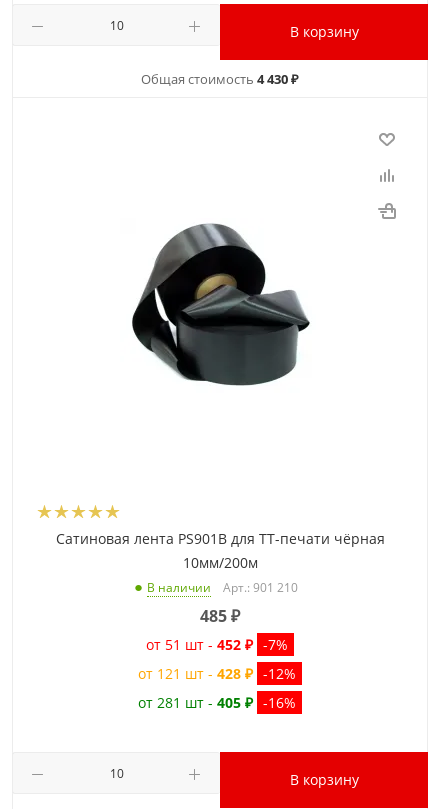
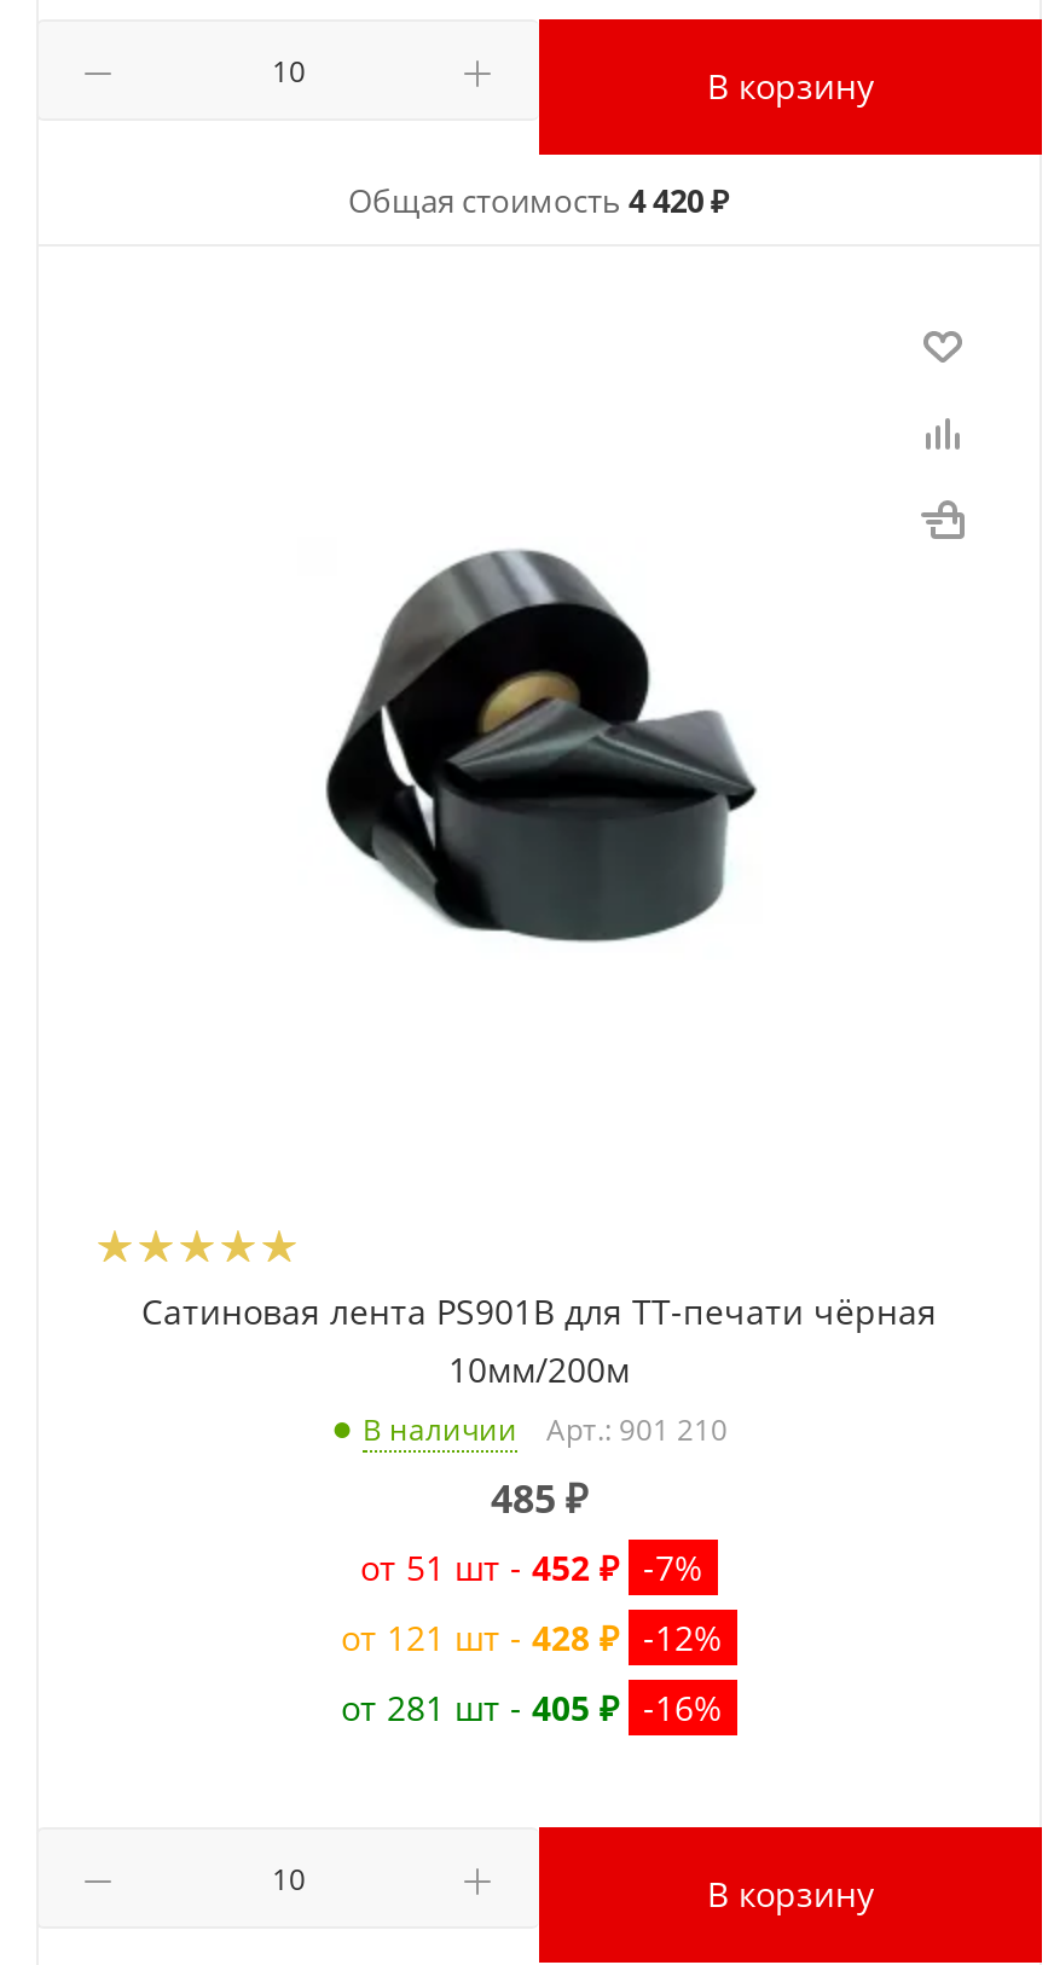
[141,70,299,88] Общая стоимость 4 430 ₽ -> [348,180,730,223] Общая стоимость 4 420 ₽

